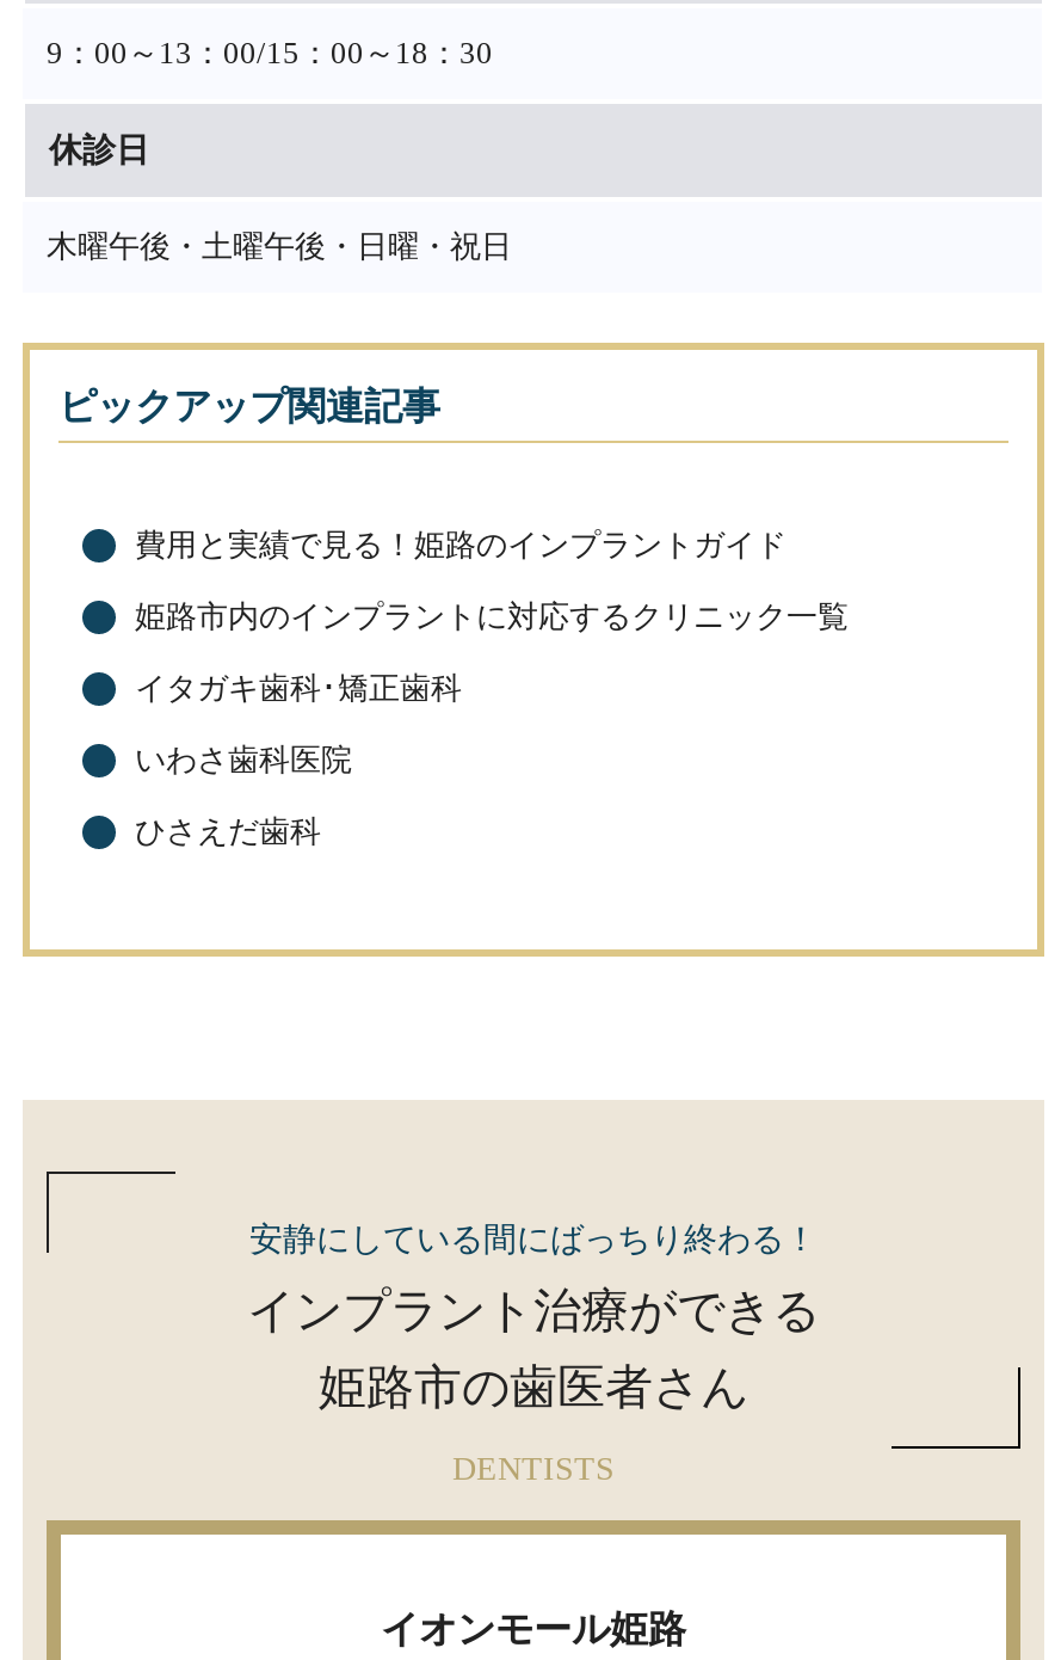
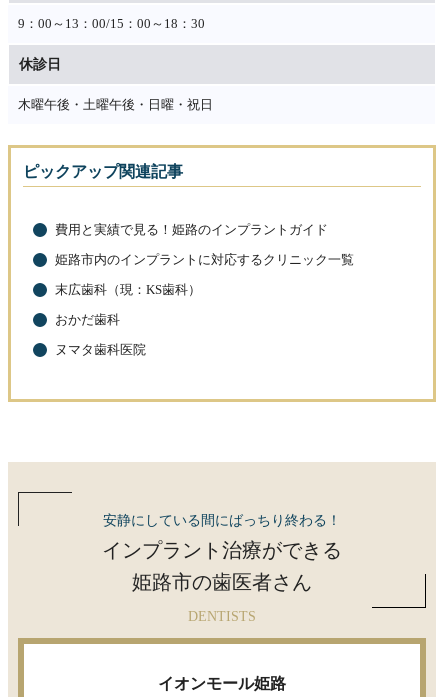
[135,670,462,706] イタガキ歯科･矯正歯科 -> [55,282,201,297] 末広歯科（現：KS歯科）
[135,742,352,777] いわさ歯科医院 -> [55,312,120,327] おかだ歯科
[135,813,321,849] ひさえだ歯科 -> [55,342,146,357] ヌマタ歯科医院

